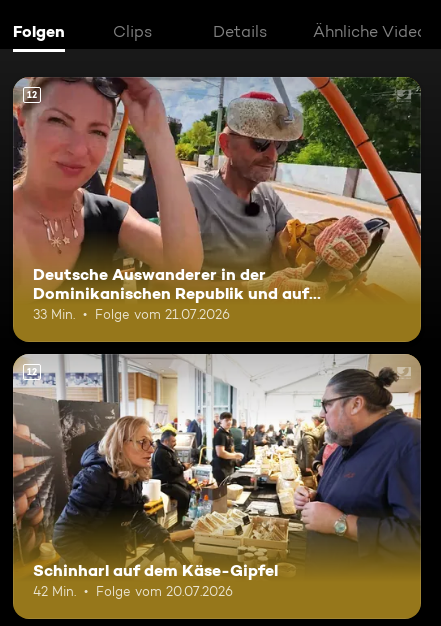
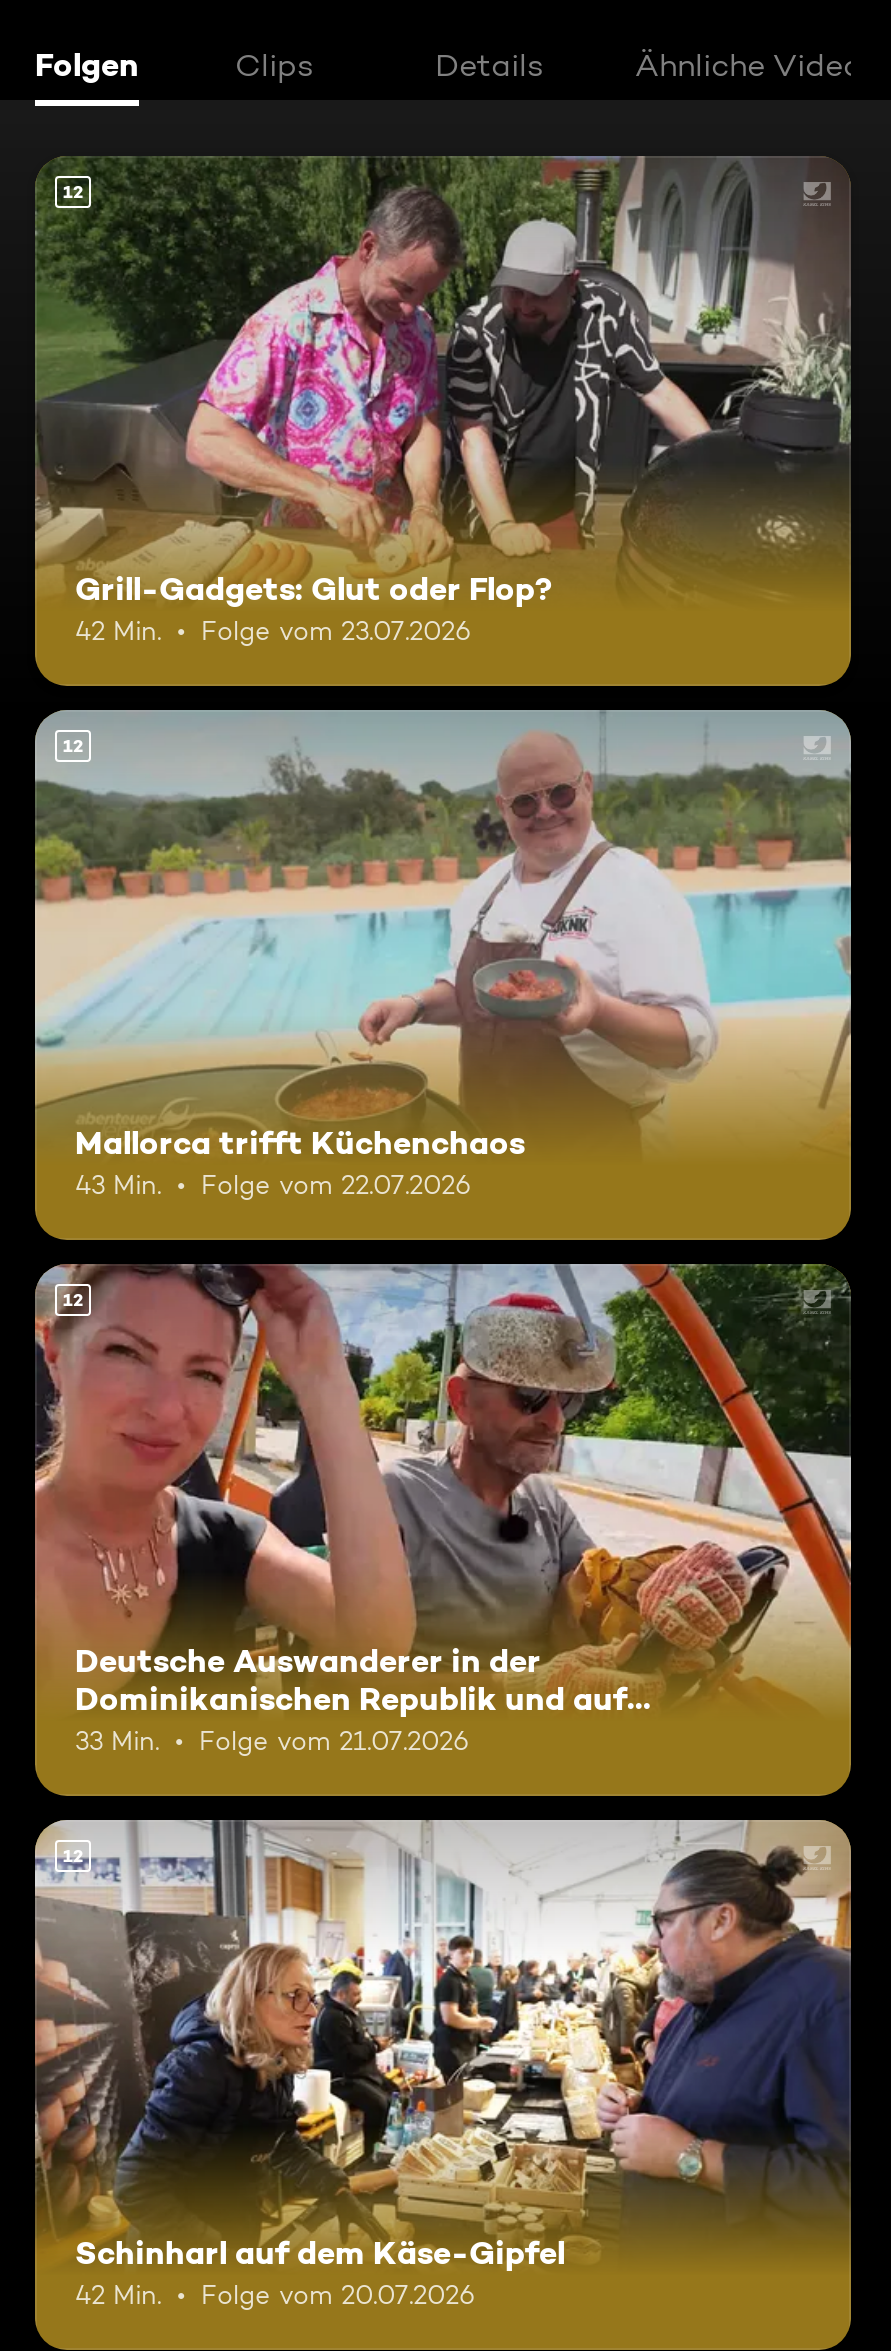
none -> [33,710,851,1144] [image] | 12
none -> [35,156,853,610] [image] | 12
none -> [75,568,553,646] Grill-Gadgets: Glut oder Flop? | 42 Min. | Folge vom 23.07.2026
none -> [75,1123,525,1201] Mallorca trifft Küchenchaos | 43 Min. | Folge vom 22.07.2026

